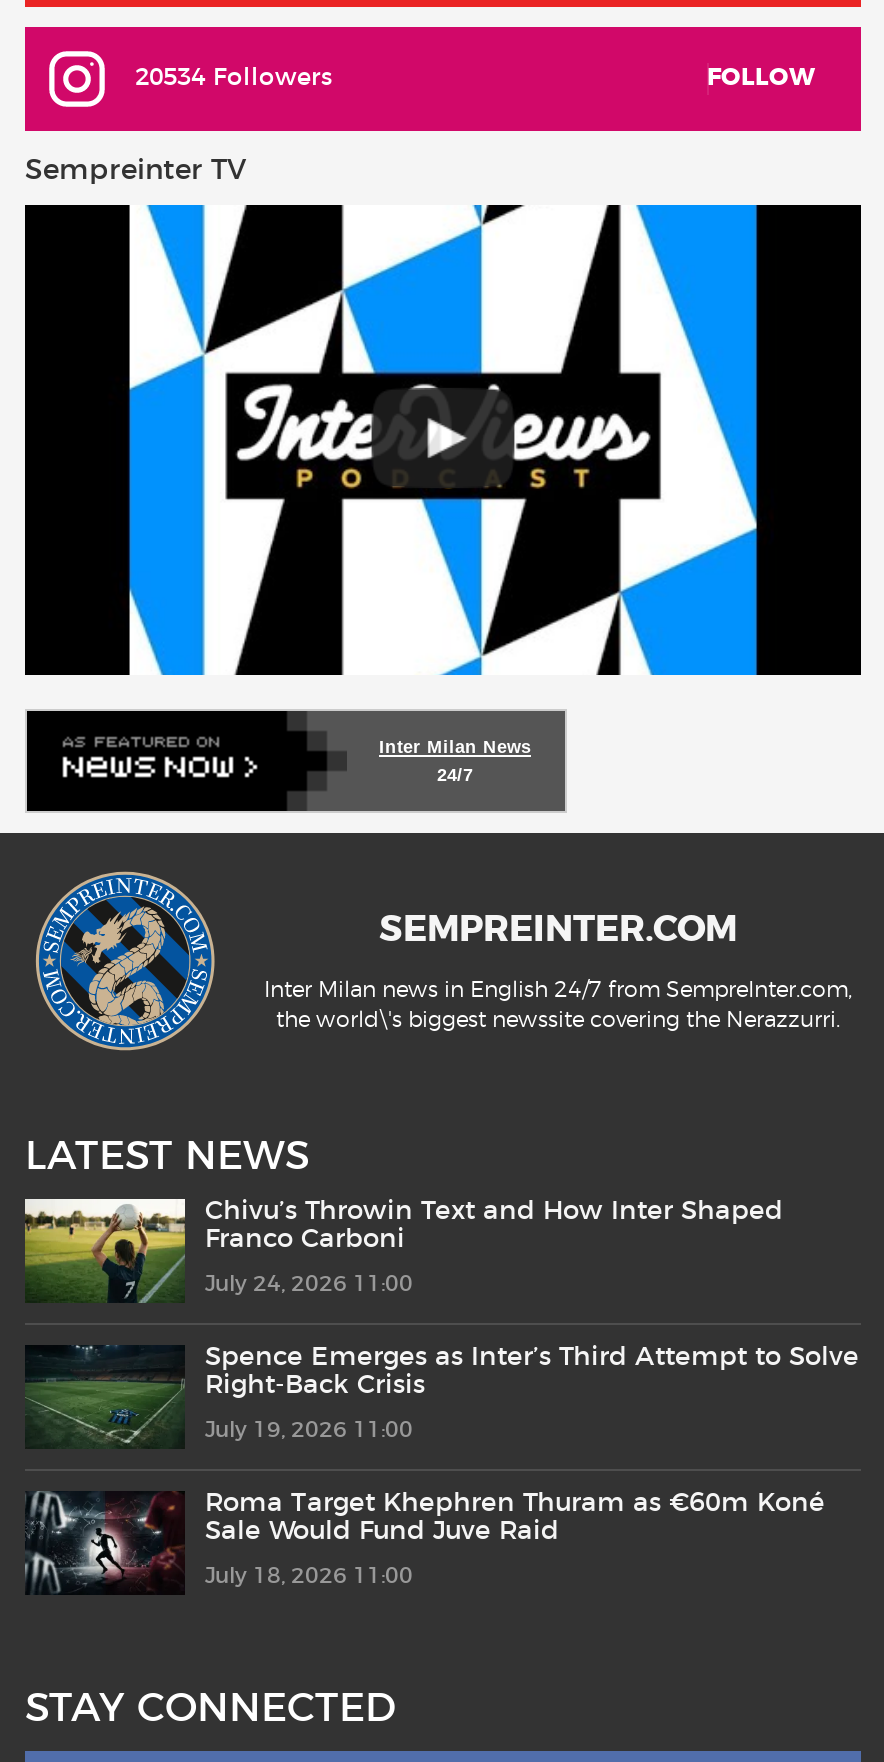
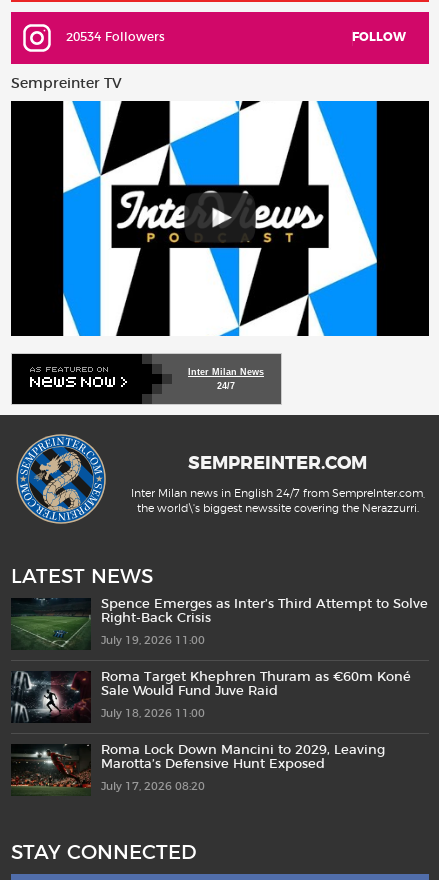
[23,1197,783,1303] [image] | Chivu’s Throwin Text and How Inter Shaped | Franco Carboni | July 24, 2026 11:00 -> none
moved [23,1341,859,1586] -> [10,596,428,719]: [image] | Spence Emerges as Inter’s Third Attempt to Solve | Right-Back Crisis | July 19, 2026 11:00 | Roma Target Khephren Thuram as €60m Koné | Sale Would Fund Juve Raid | July 18, 2026 11:00
none -> [11,744,385,792] [image] | Roma Lock Down Mancini to 2029, Leaving | Marotta’s Defensive Hunt Exposed | July 17, 2026 08:20

